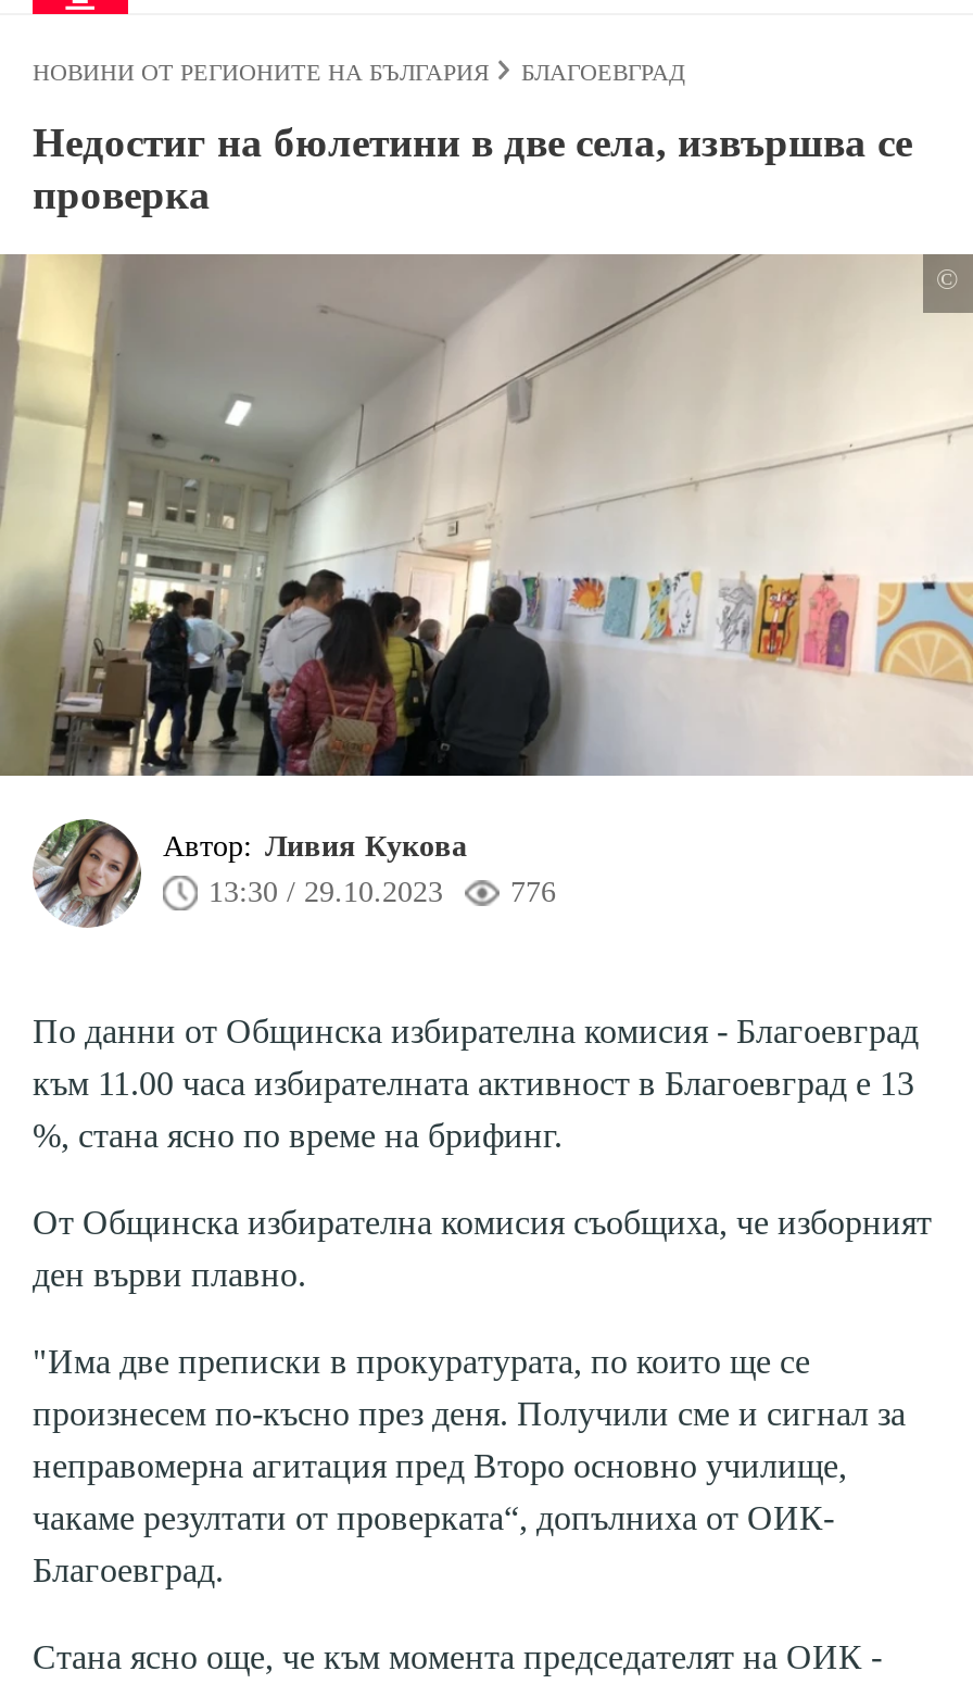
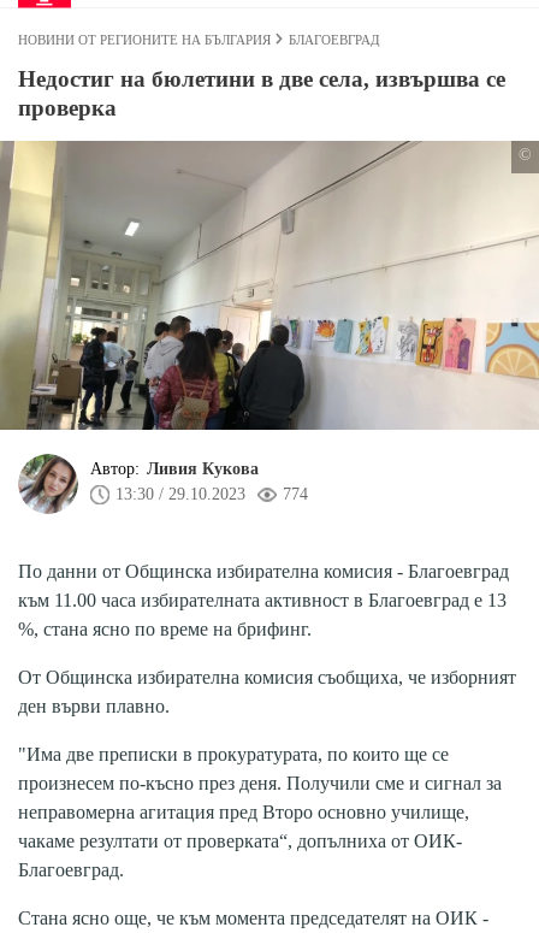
[510,876,556,908] 776 -> [283,485,308,503] 774

